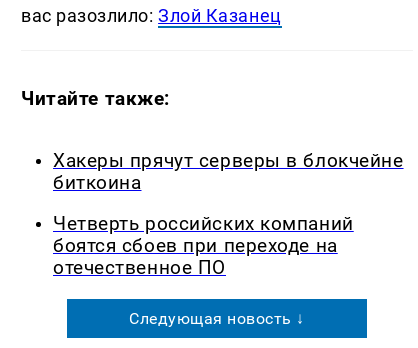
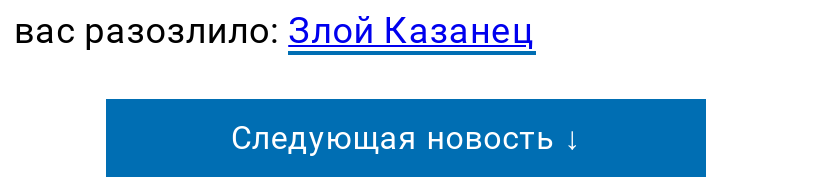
[21,87,403,279] Читайте также: | Хакеры прячут серверы в блокчейне | биткоина | Четверть российских компаний | боятся сбоев при переходе на | отечественное ПО -> none

